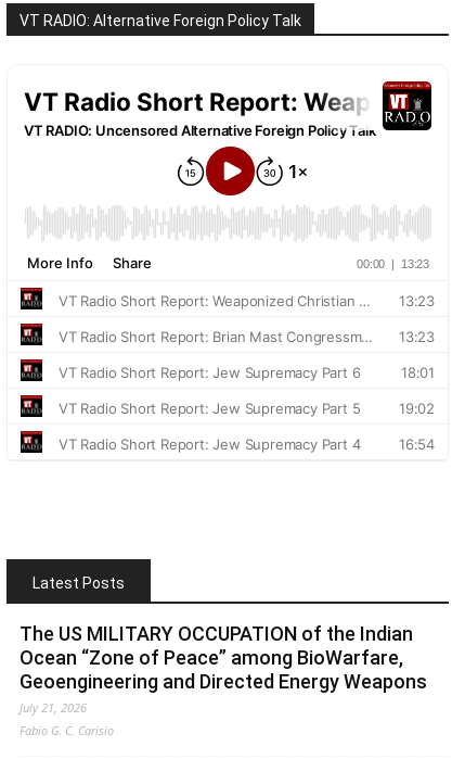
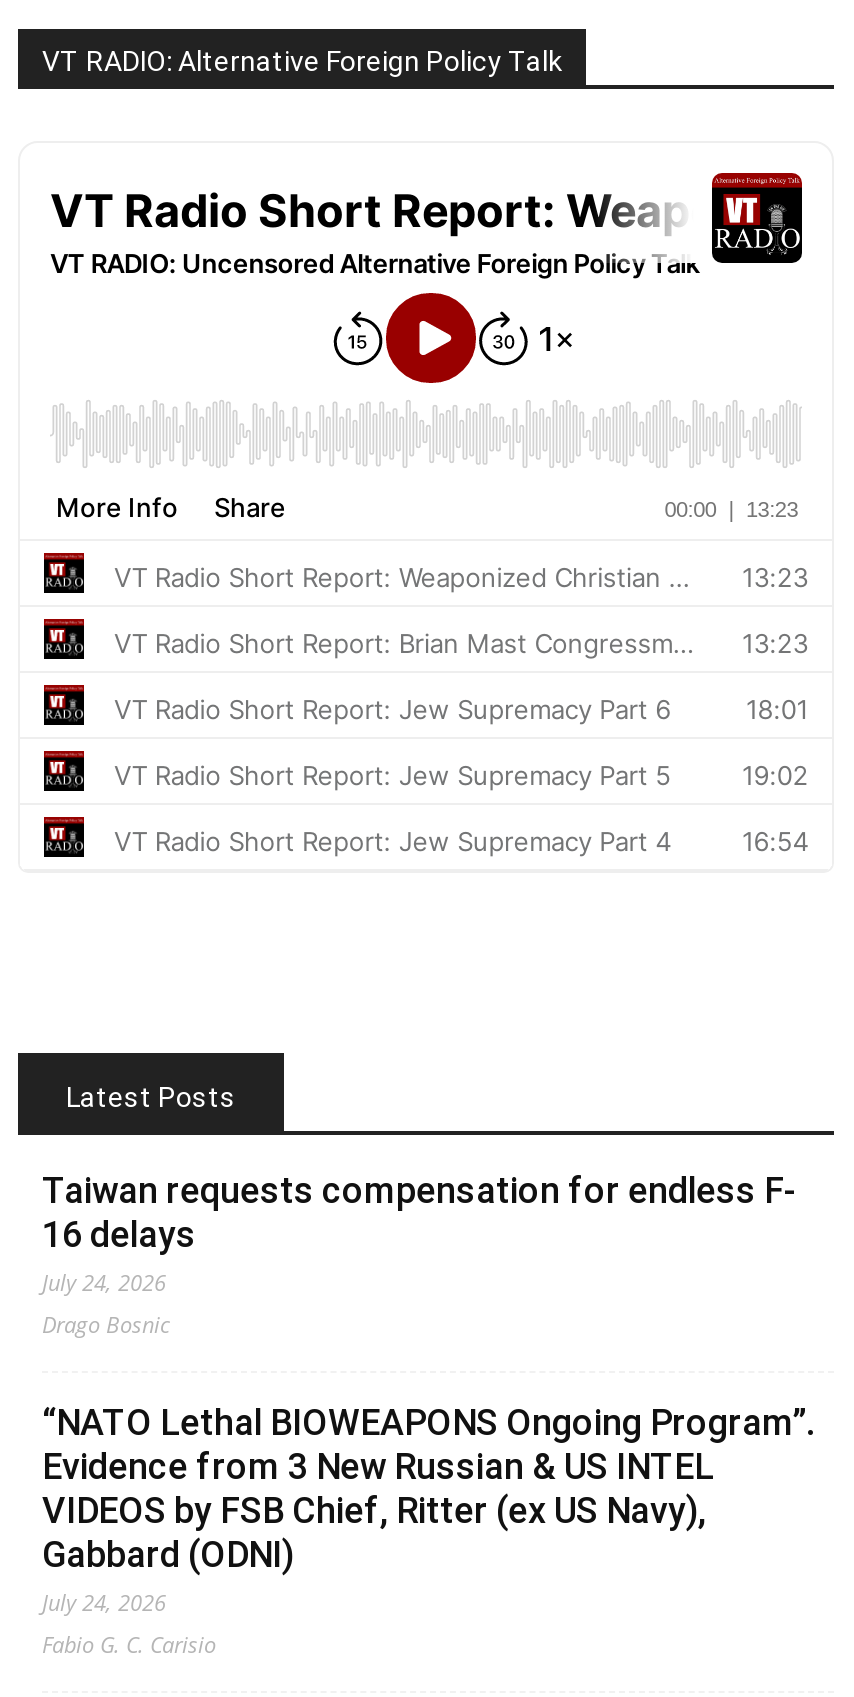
[20,622,427,715] The US MILITARY OCCUPATION of the Indian | Ocean “Zone of Peace” among BioWarfare, | Geoengineering and Directed Energy Weapons | July 21, 2026 -> [42,1170,814,1618] Taiwan requests compensation for endless F- | 16 delays | July 24, 2026 | Drago Bosnic | “NATO Lethal BIOWEAPONS Ongoing Program”. | Evidence from 3 New Russian & US INTEL | VIDEOS by FSB Chief, Ritter (ex US Navy), | Gabbard (ODNI) | July 24, 2026

